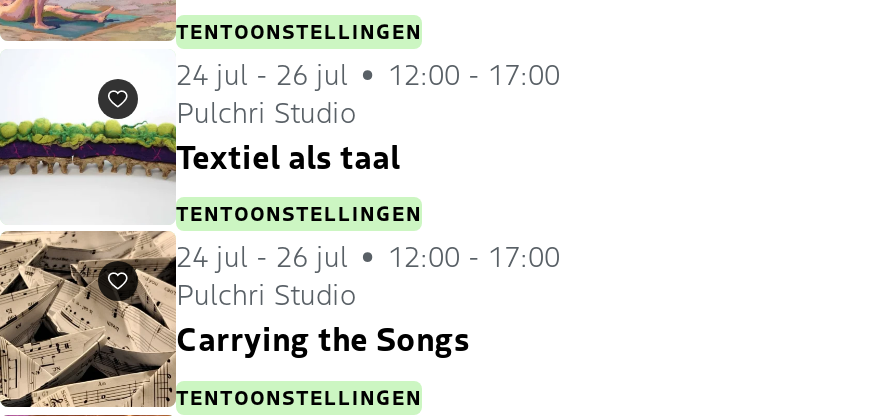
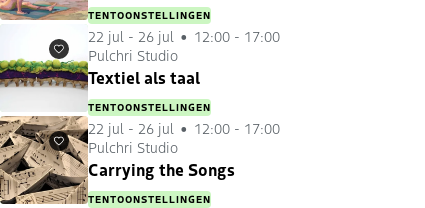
[176,52,560,92] 24 jul - 26 jul 12:00 - 17:00 -> [88,26,280,46] 22 jul - 26 jul 12:00 - 17:00
[176,236,560,276] 24 jul - 26 jul 12:00 - 17:00 -> [88,118,280,138] 22 jul - 26 jul 12:00 - 17:00

